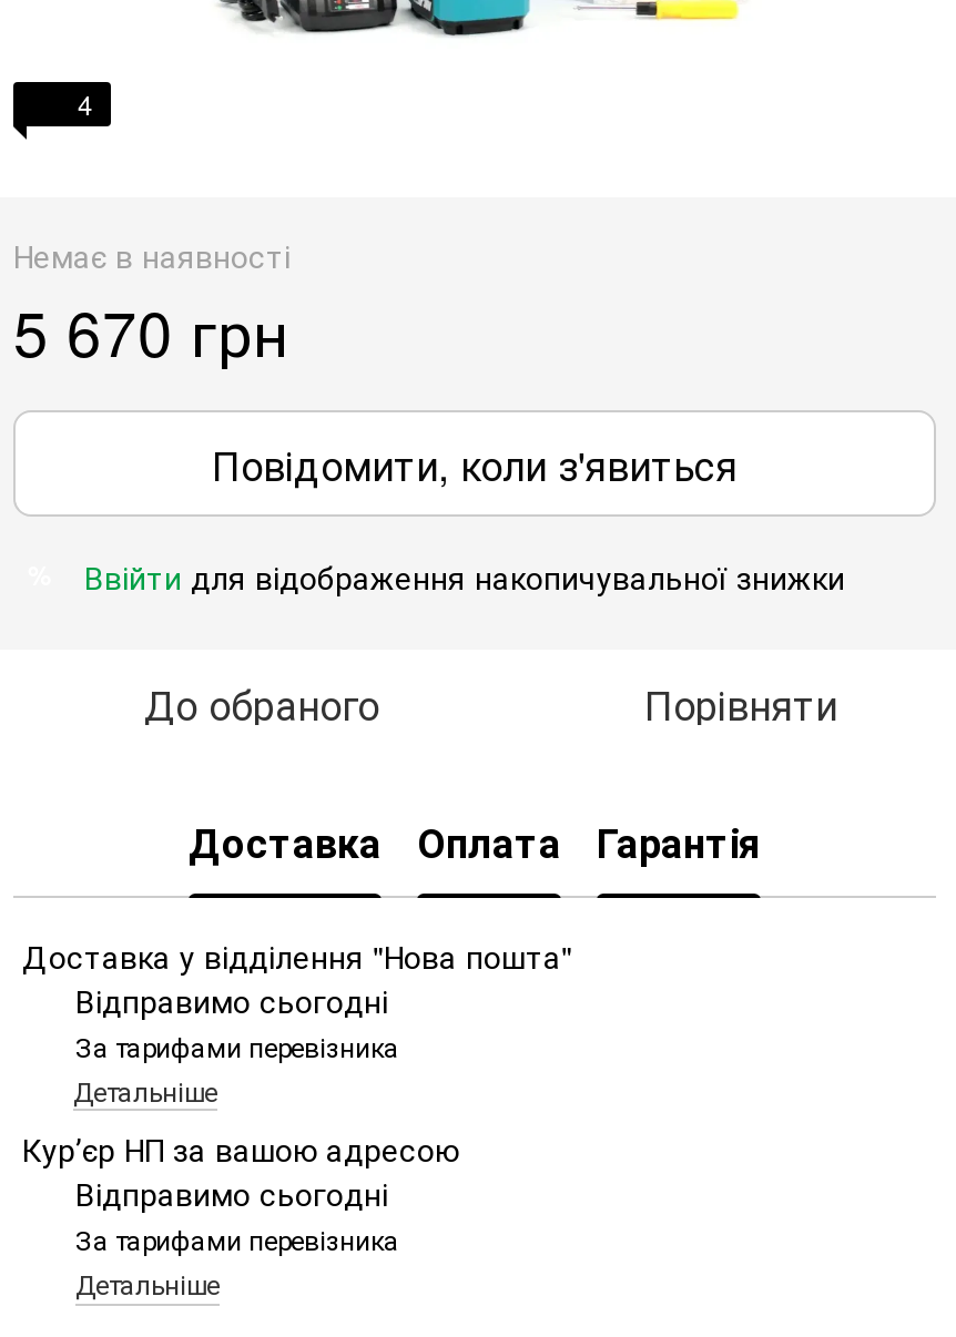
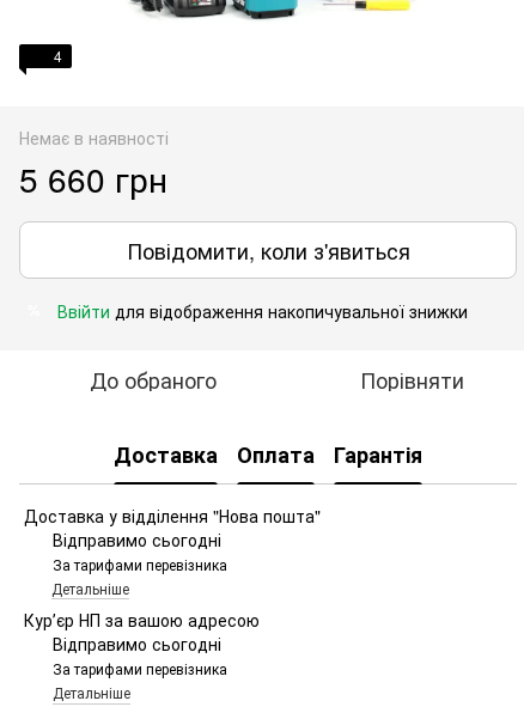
[13,285,288,374] 5 670 грн -> [19,154,167,202] 5 660 грн

